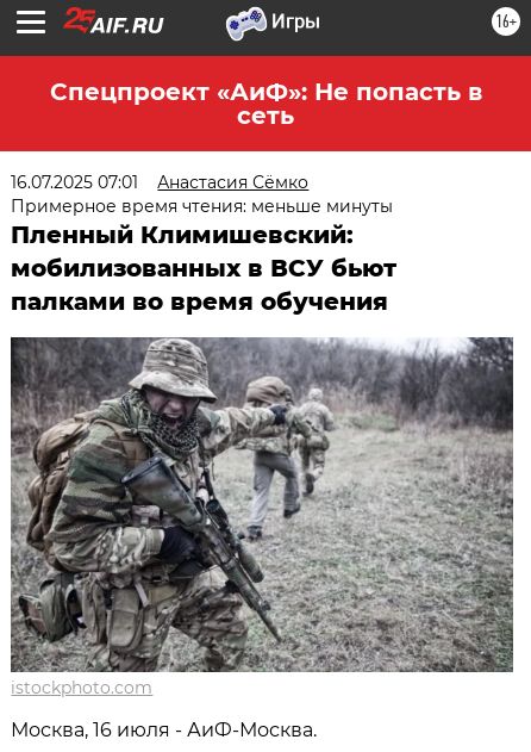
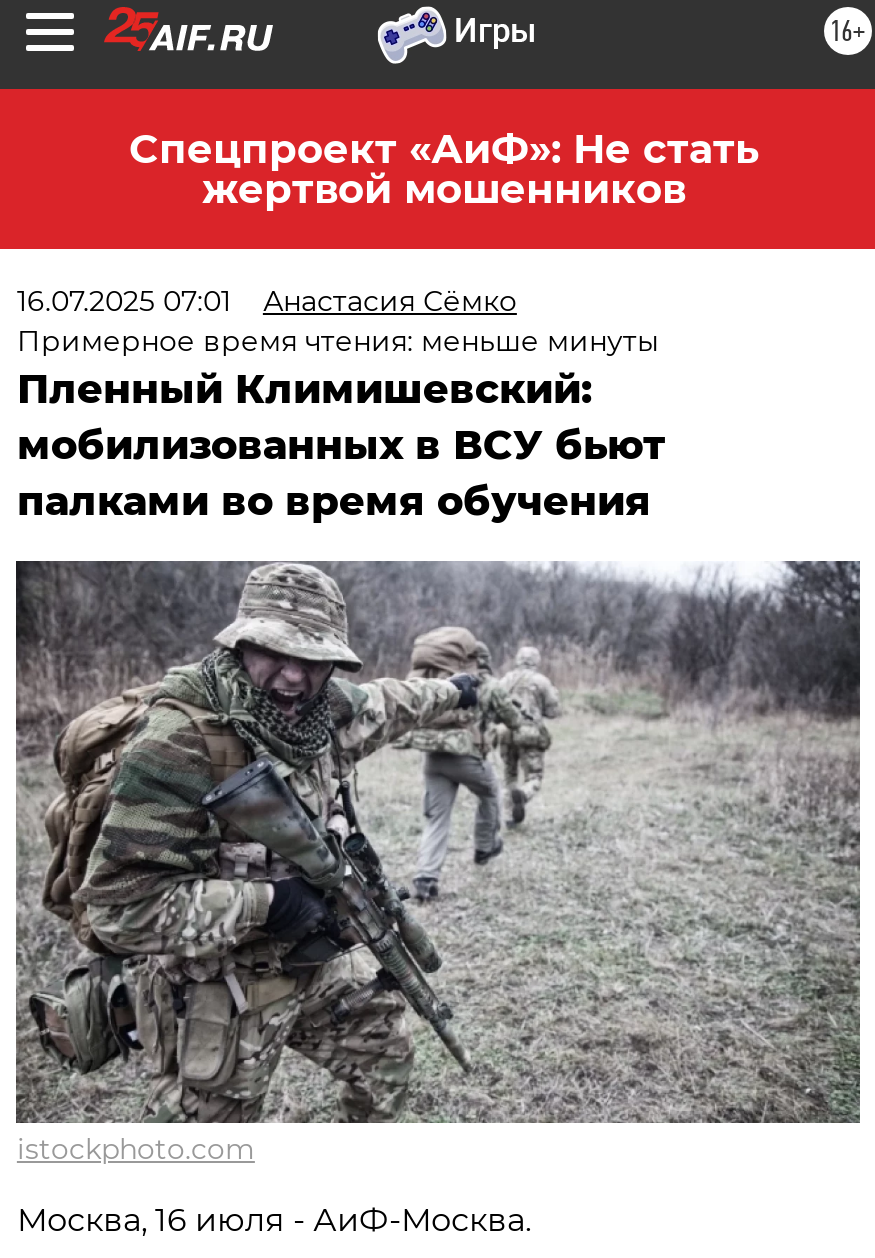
[49,77,482,130] Спецпроект «АиФ»: Не попасть в | сеть -> [129,125,759,213] Спецпроект «АиФ»: Не стать | жертвой мошенников

